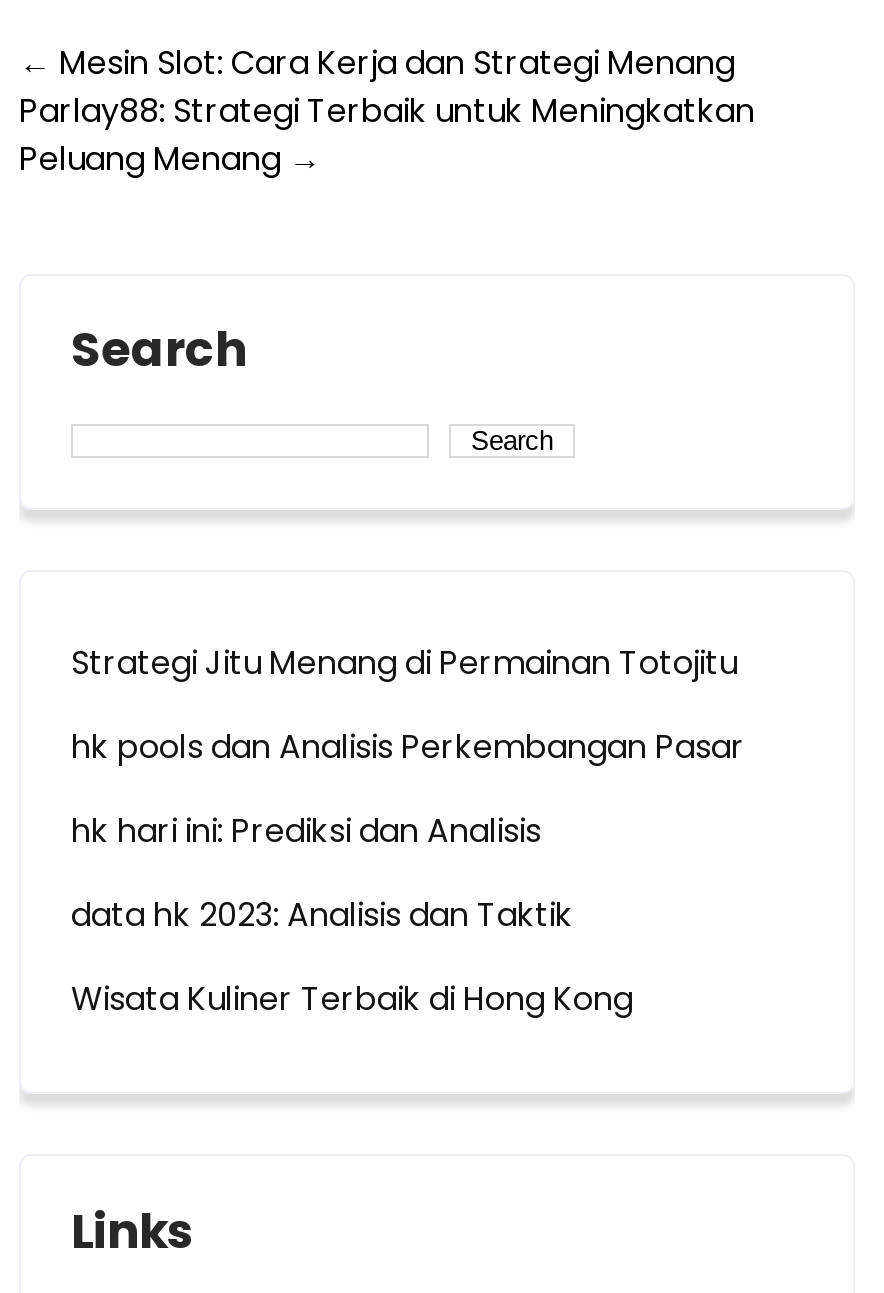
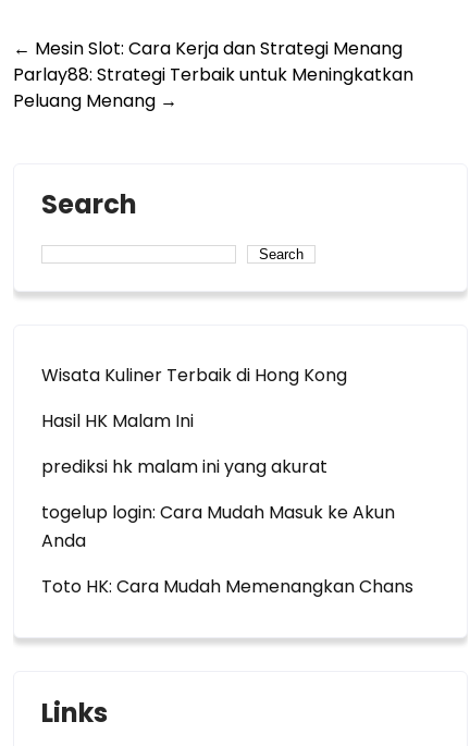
[71,640,745,938] Strategi Jitu Menang di Permainan Totojitu | hk pools dan Analisis Perkembangan Pasar | hk hari ini: Prediksi dan Analisis | data hk 2023: Analisis dan Taktik -> none
moved [71,976,633,1022] -> [41,363,347,388]: Wisata Kuliner Terbaik di Hong Kong
none -> [41,408,413,599] Hasil HK Malam Ini | prediksi hk malam ini yang akurat | togelup login: Cara Mudah Masuk ke Akun | Anda | Toto HK: Cara Mudah Memenangkan Chans

